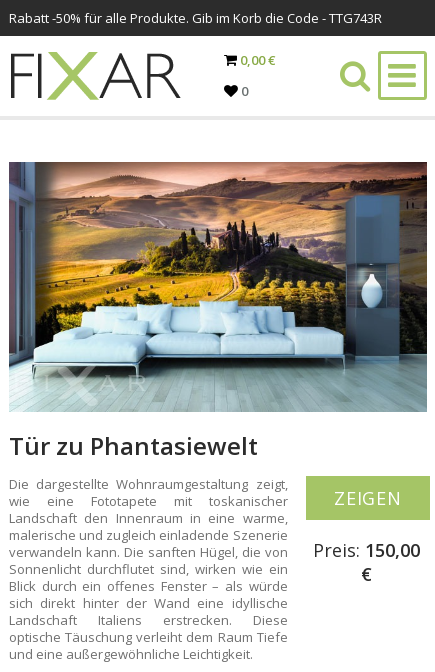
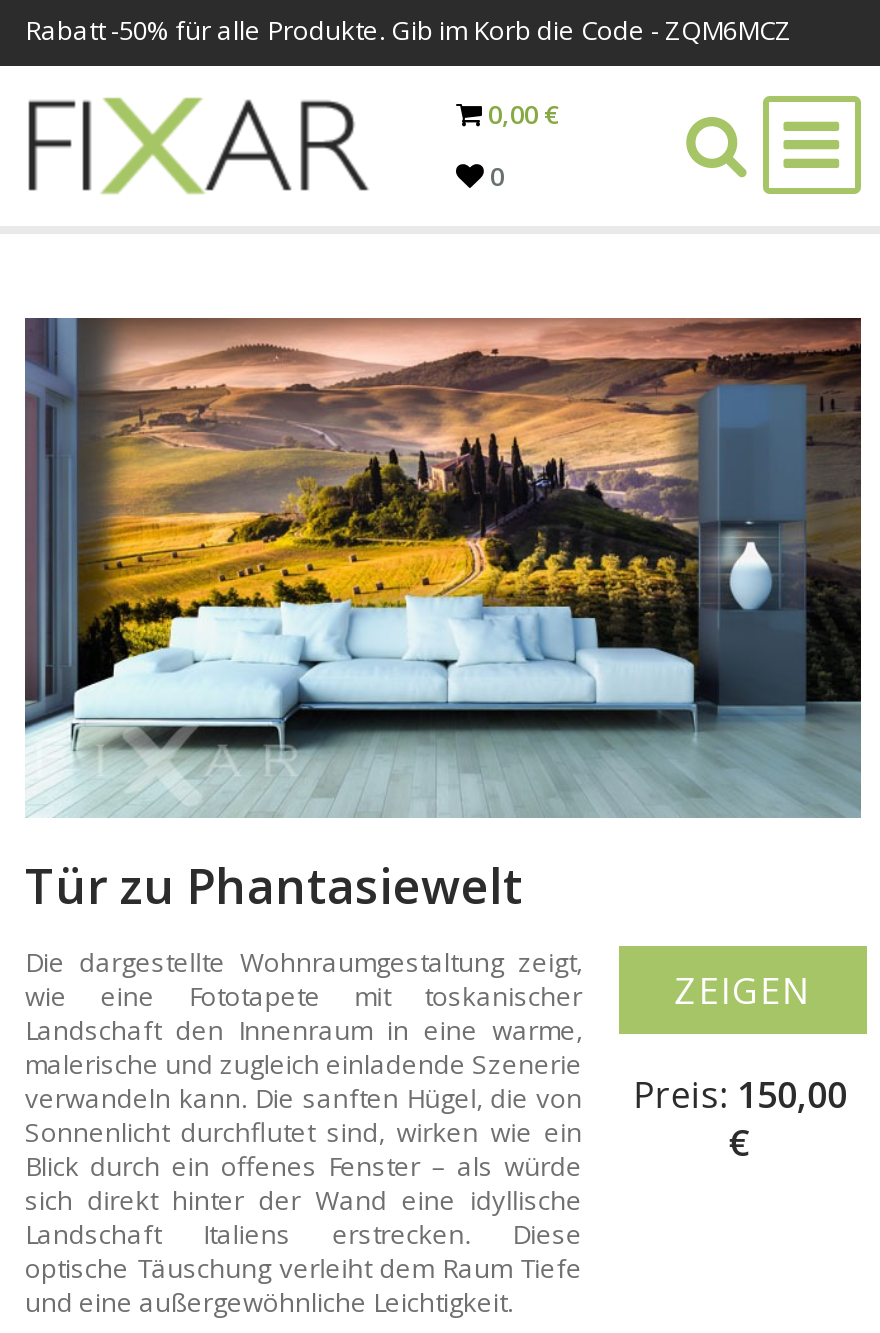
[9,9,382,27] Rabatt -50% für alle Produkte. Gib im Korb die Code - TTG743R -> [25,12,791,48] Rabatt -50% für alle Produkte. Gib im Korb die Code - ZQM6MCZ

